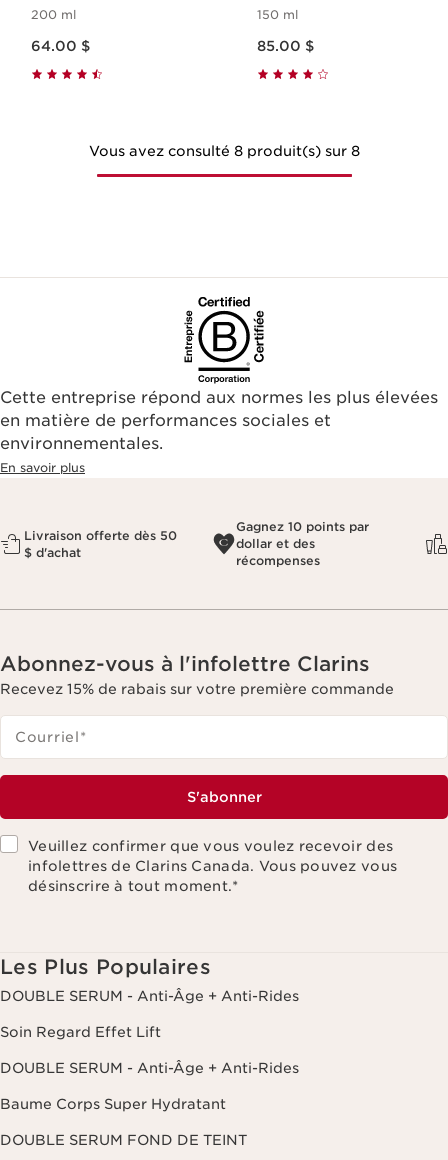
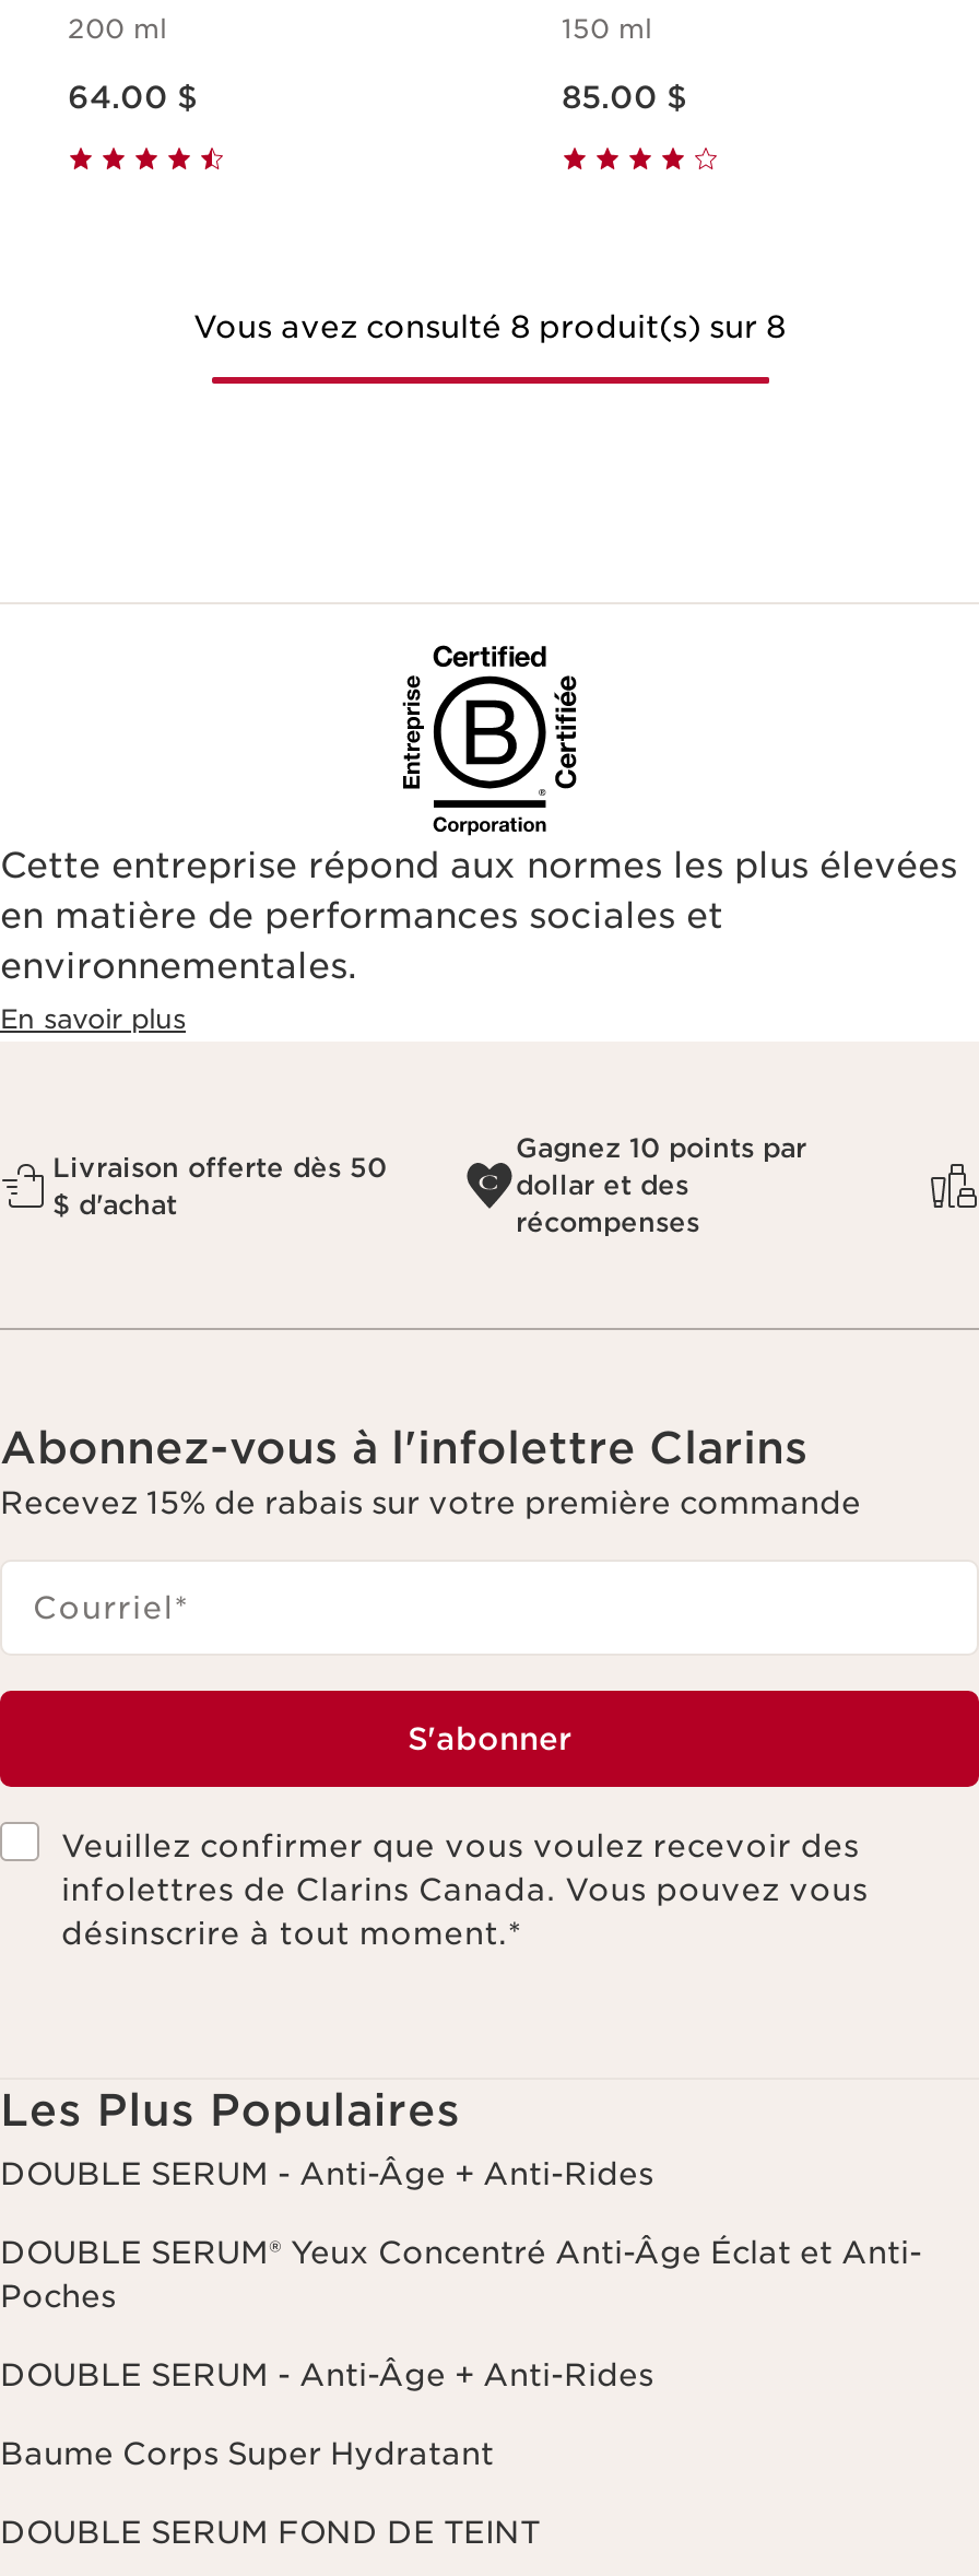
[0,1024,161,1040] Soin Regard Effet Lift -> [0,2236,922,2315] DOUBLE SERUM® Yeux Concentré Anti-Âge Éclat et Anti- | Poches

